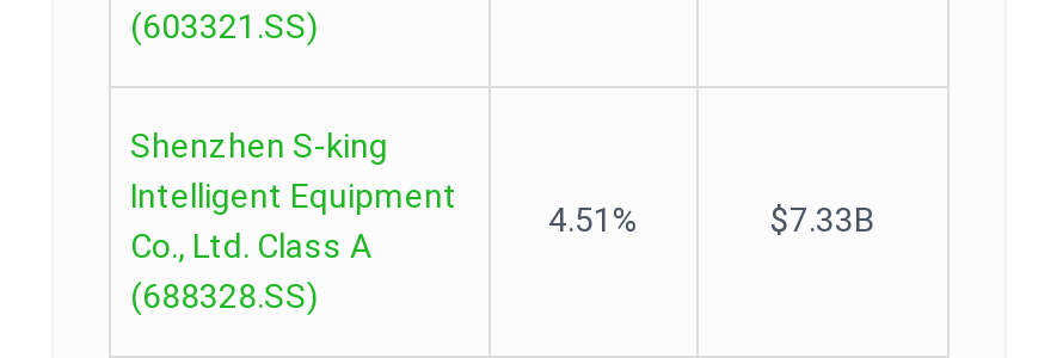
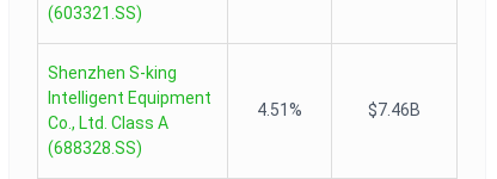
[770,200,875,239] $7.33B -> [368,100,421,119] $7.46B

